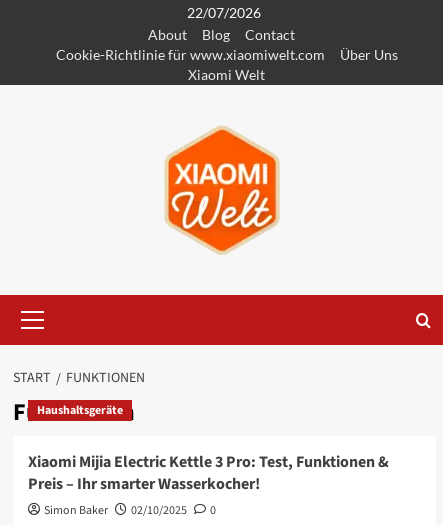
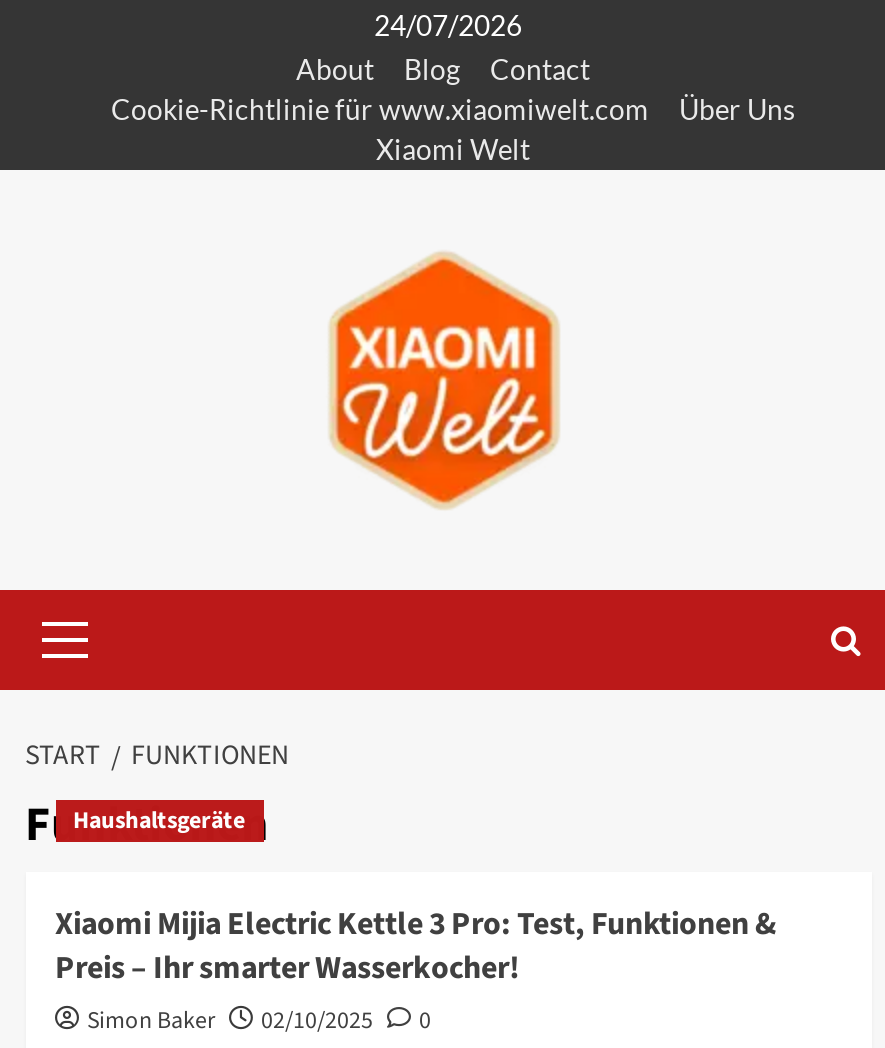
[187,4,261,21] 22/07/2026 -> [374,8,522,42] 24/07/2026

